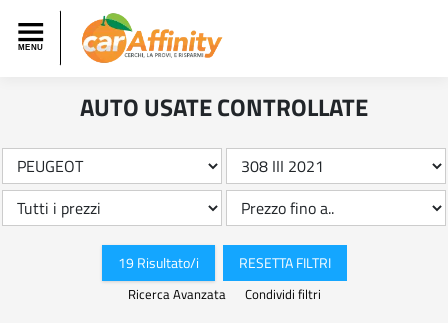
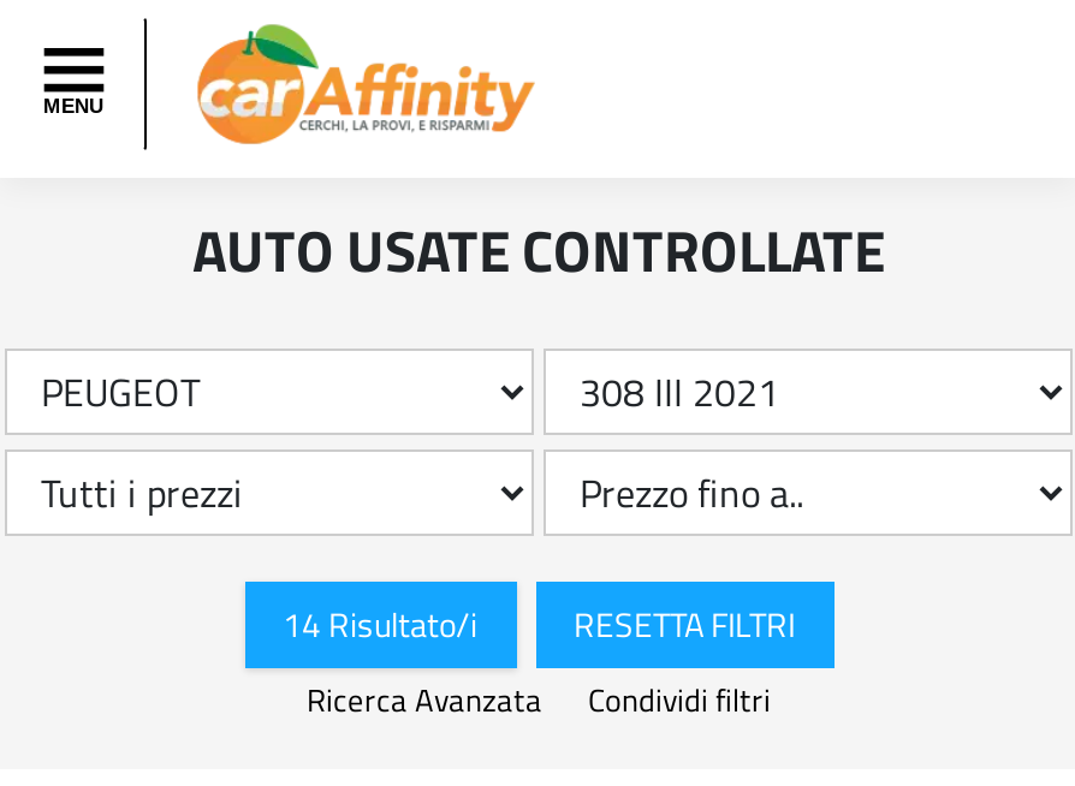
[117,253,198,272] 19 Risultato/i -> [283,602,477,648] 14 Risultato/i

